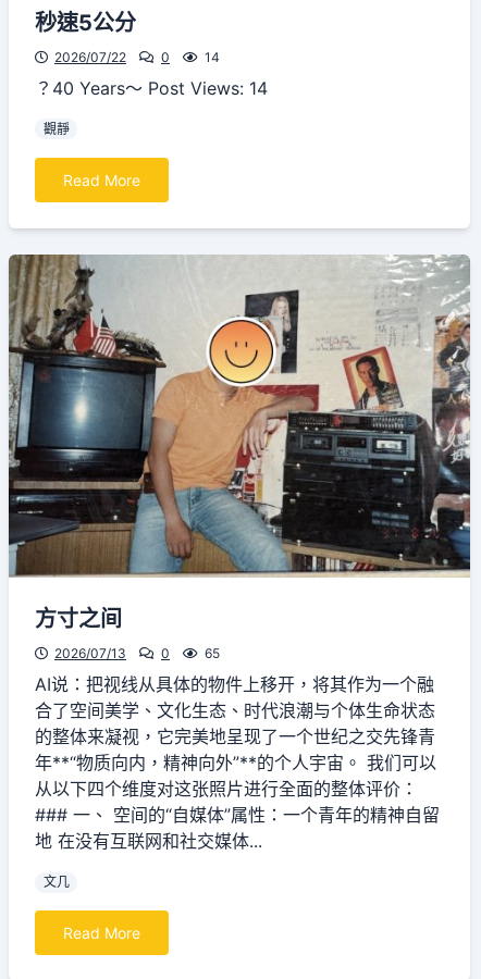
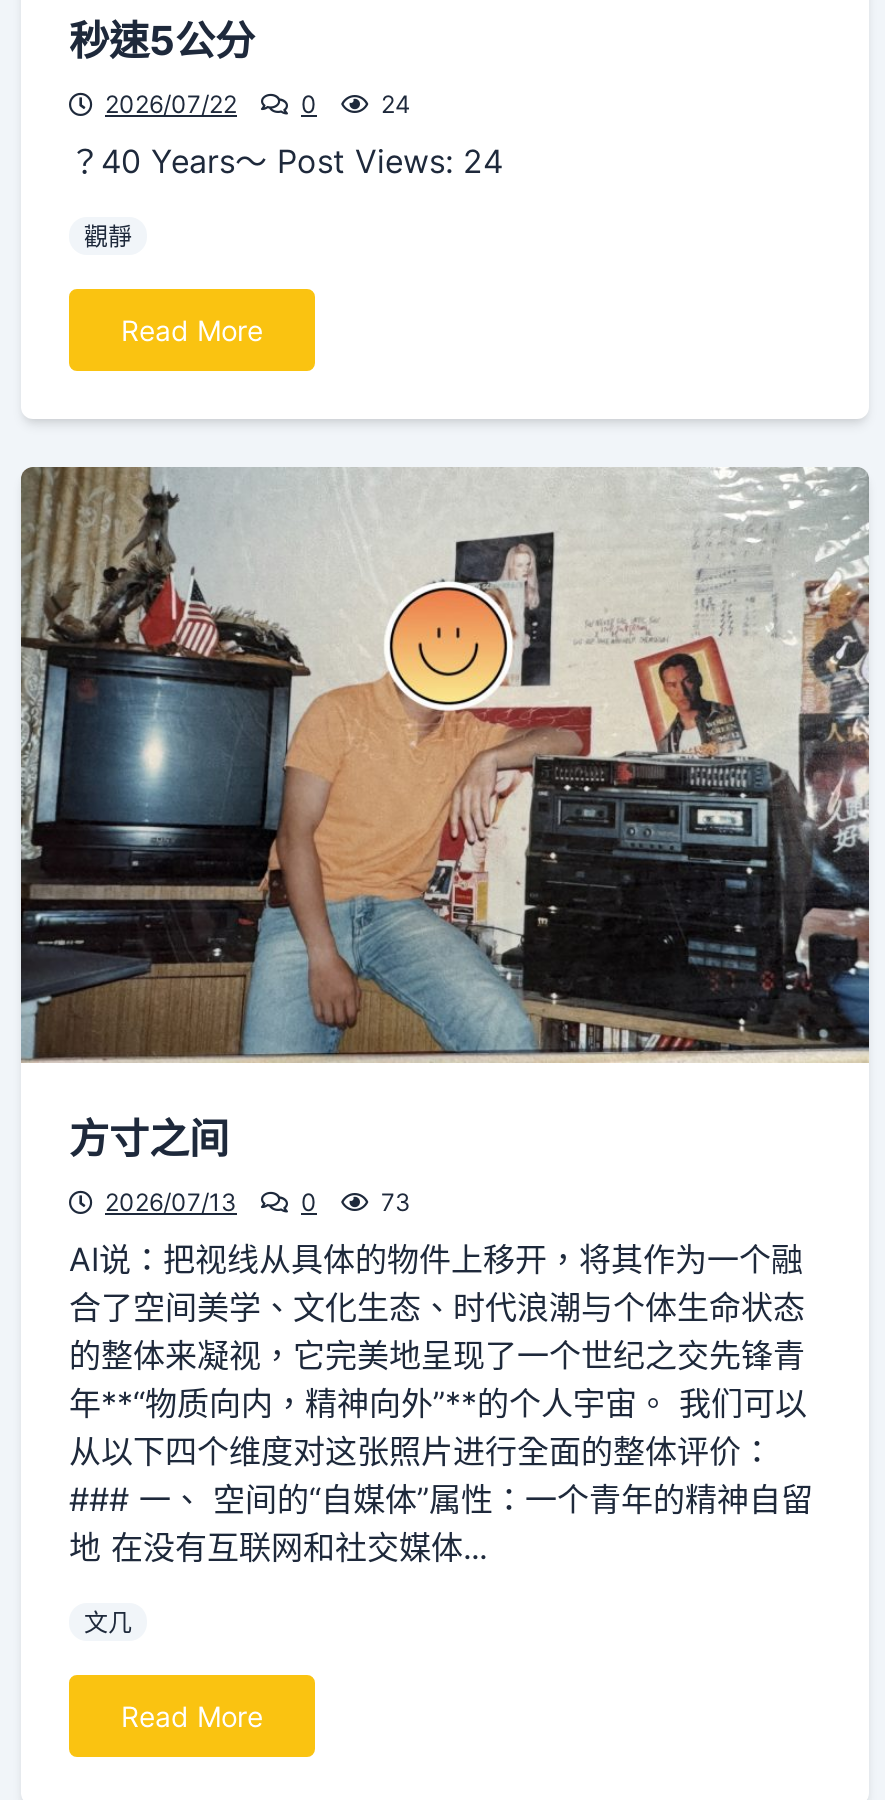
[205,49,220,65] 14 -> [381,88,411,118] 24
[35,77,268,99] ？40 Years～ Post Views: 14 -> [69,140,503,180] ？40 Years～ Post Views: 24
[205,645,220,662] 65 -> [381,1187,411,1217] 73

